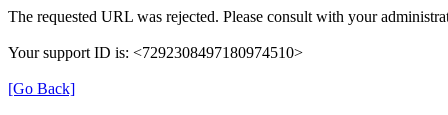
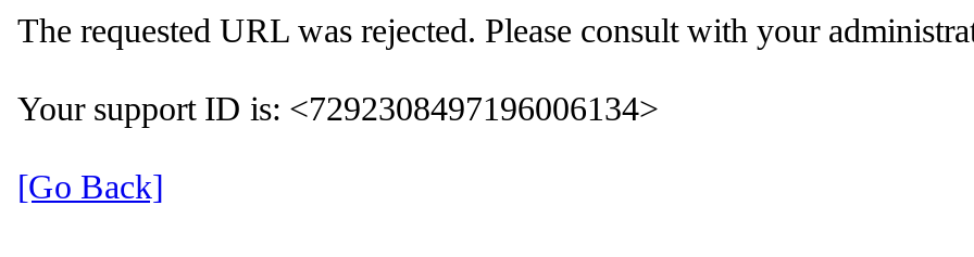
[8,44,303,61] Your support ID is: <7292308497180974510> -> [17,90,659,127] Your support ID is: <7292308497196006134>

